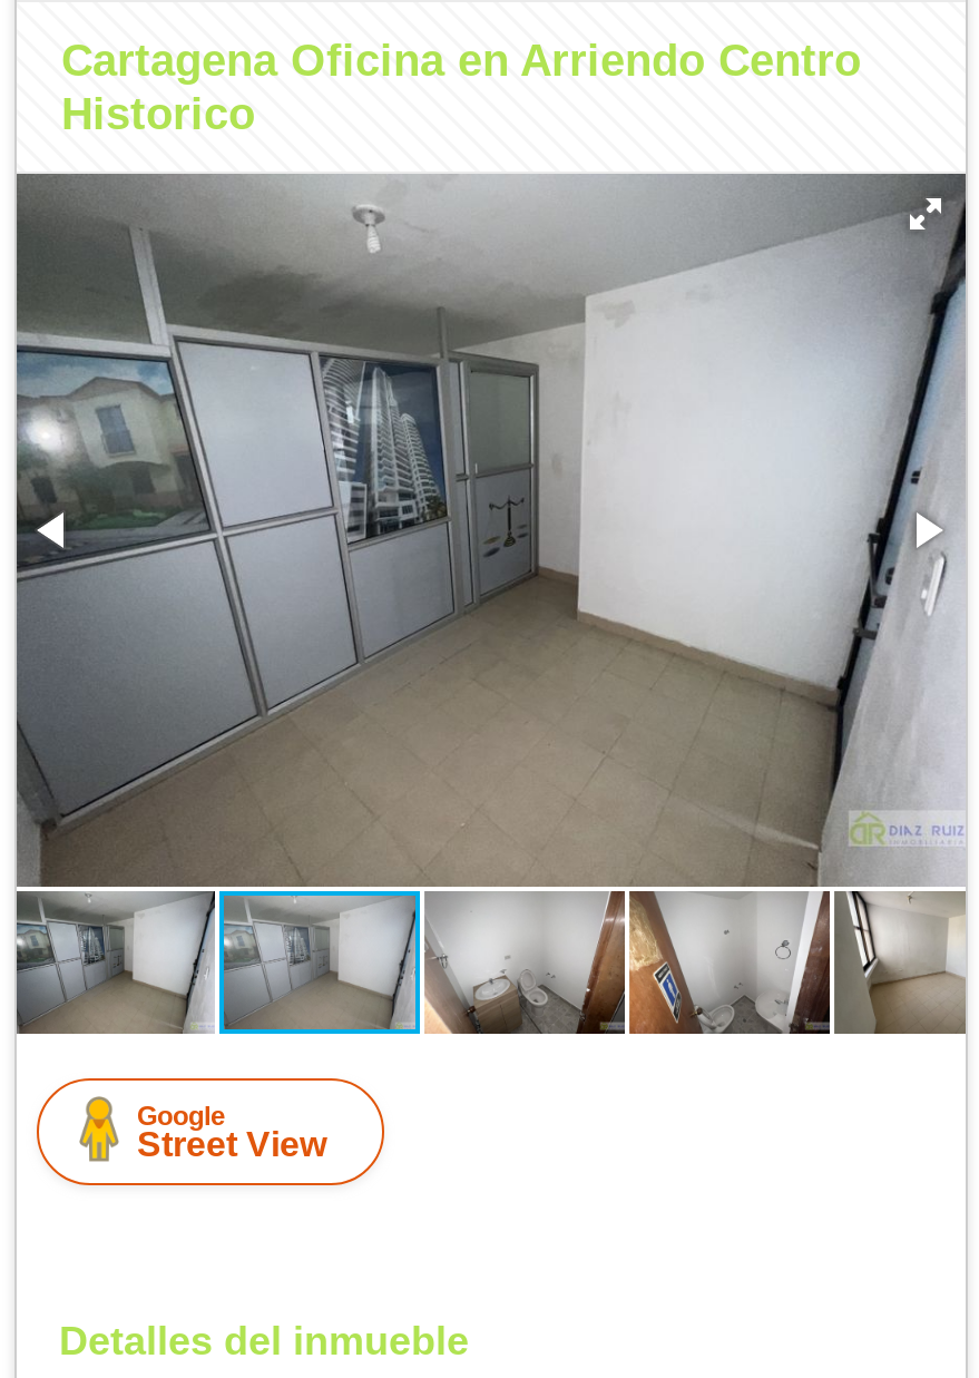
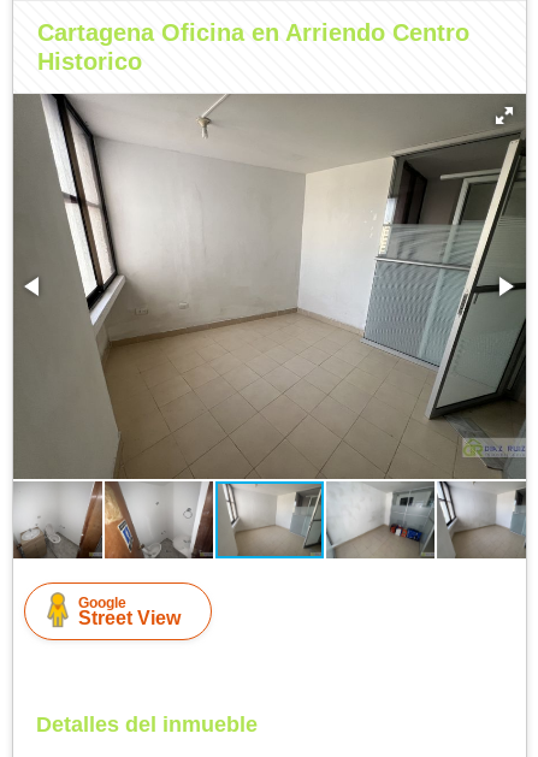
[14,172,968,1036] [image] -> [13,94,527,560] [image]

